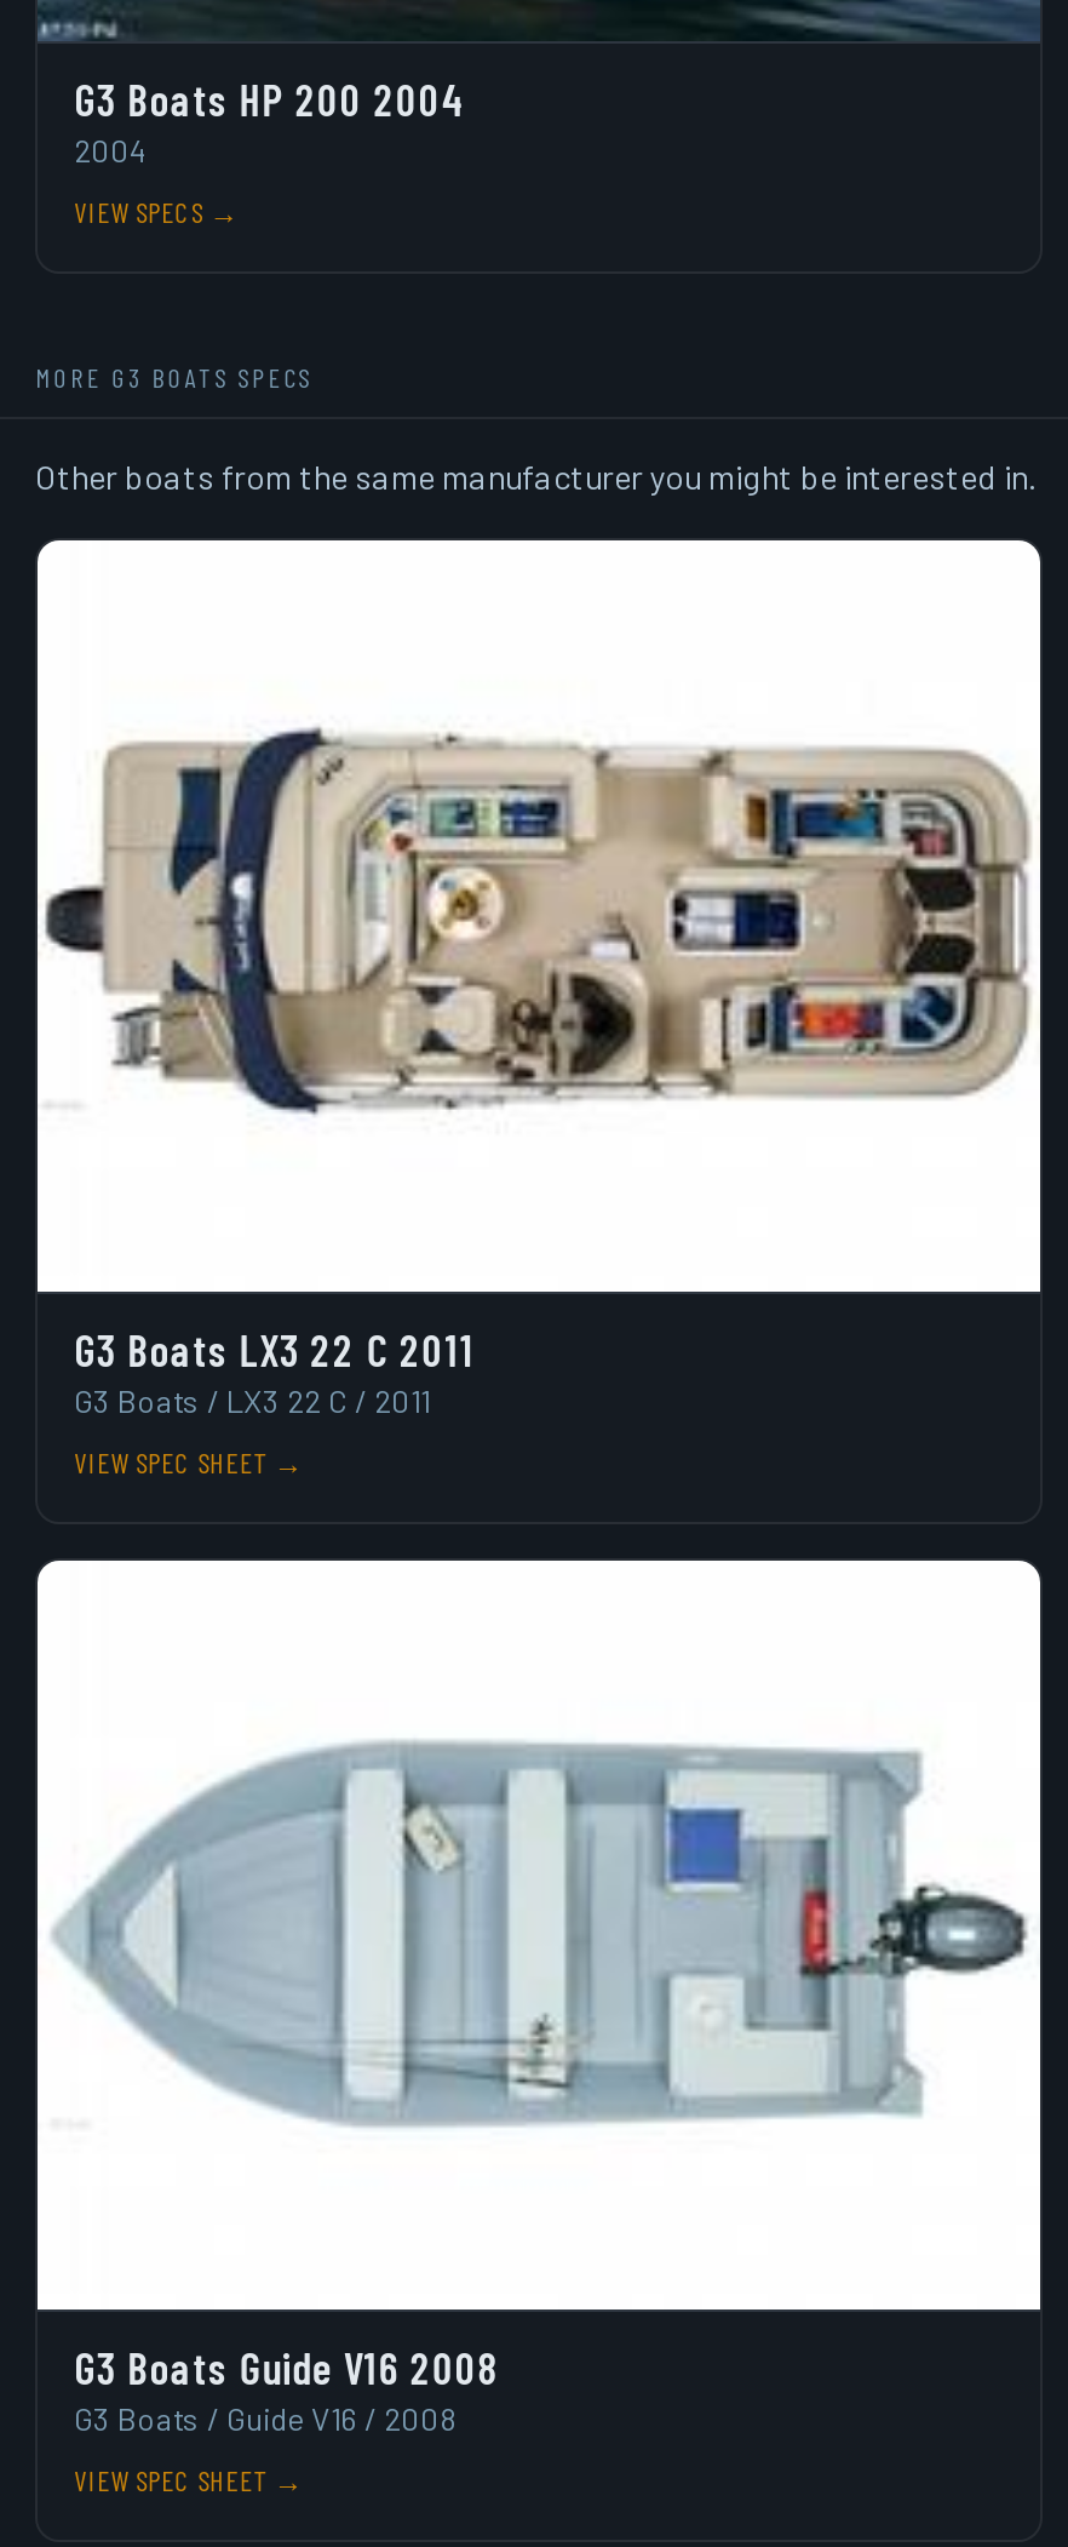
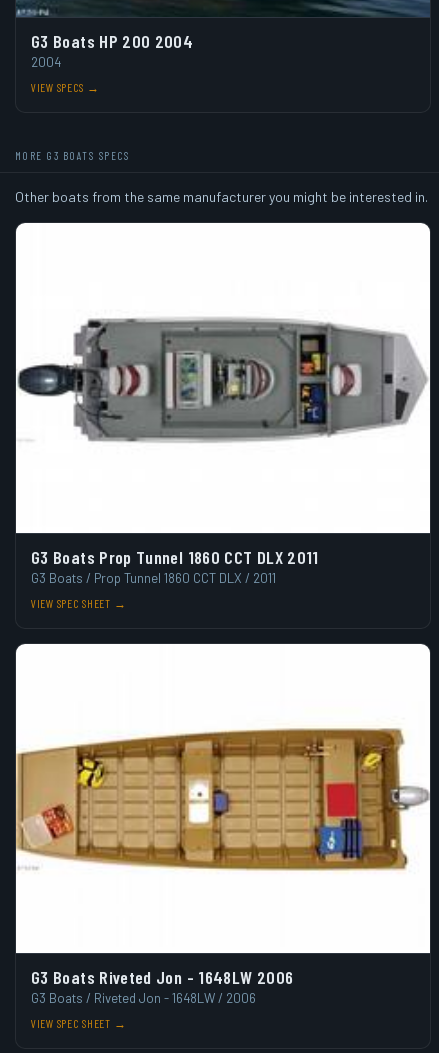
[71,725,1035,1117] [image] -> [29,301,428,459] [image]
[74,1322,476,1419] G3 Boats LX3 22 C 2011 | G3 Boats / LX3 22 C / 2011 -> [31,546,319,586] G3 Boats Prop Tunnel 1860 CCT DLX 2011 | G3 Boats / Prop Tunnel 1860 CCT DLX / 2011
[35,1740,1038,2128] [image] -> [15,719,430,877] [image]
[74,2341,498,2438] G3 Boats Guide V16 2008 | G3 Boats / Guide V16 / 2008 -> [31,966,293,1006] G3 Boats Riveted Jon - 1648LW 2006 | G3 Boats / Riveted Jon - 1648LW / 2006

